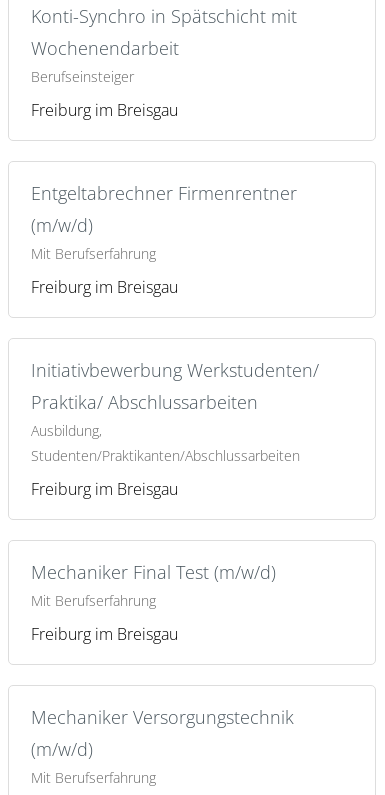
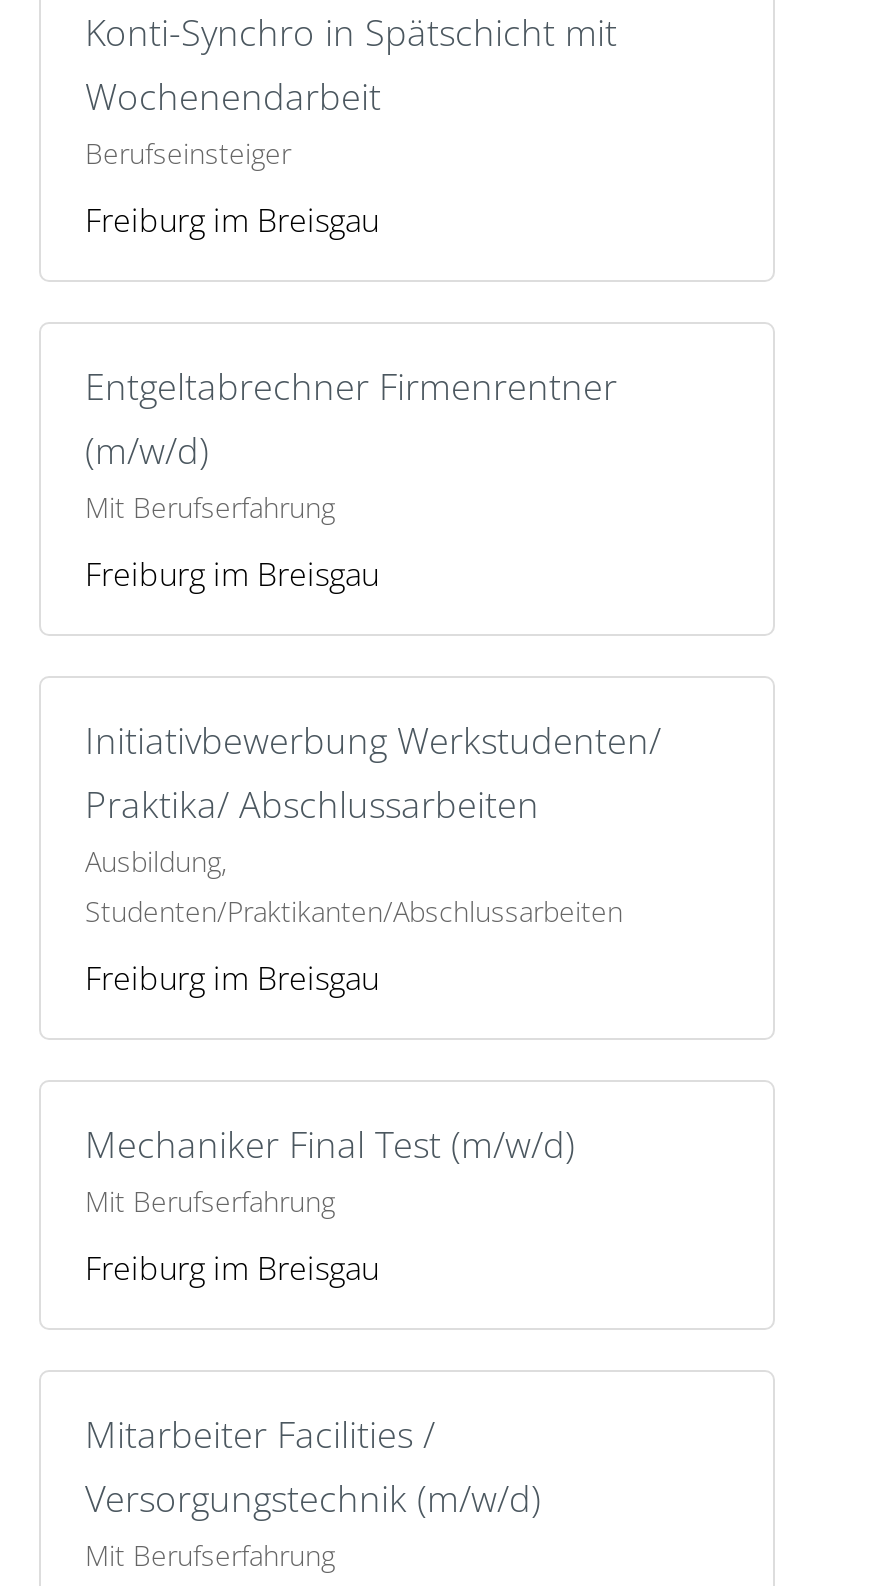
[31,705,294,761] Mechaniker Versorgungstechnik | (m/w/d) -> [85,1410,541,1522] Mitarbeiter Facilities / | Versorgungstechnik (m/w/d)

